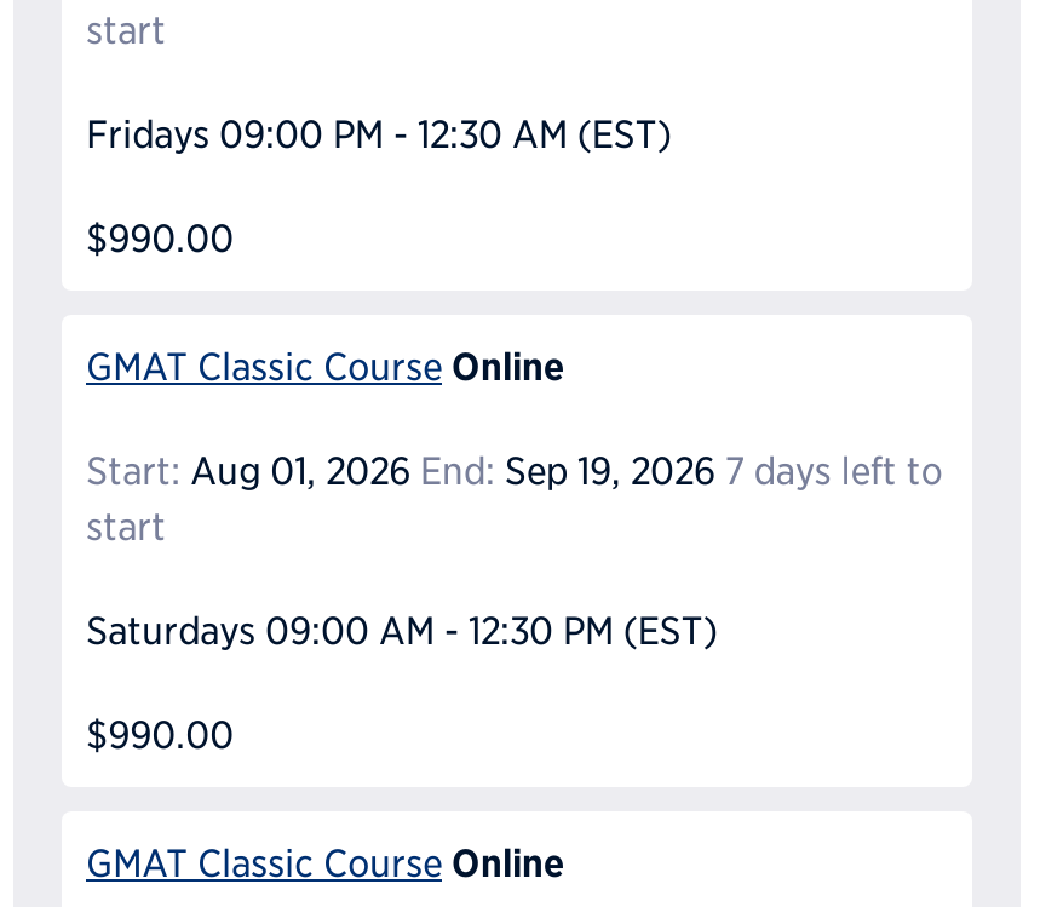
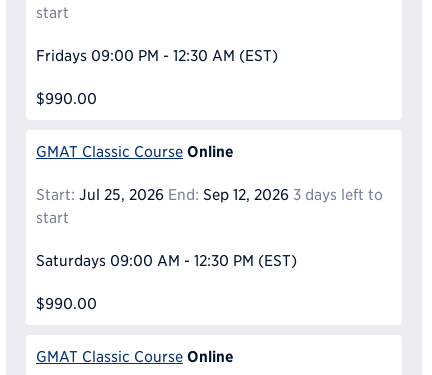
[86,450,942,491] Start: Aug 01, 2026 End: Sep 19, 2026 7 days left to -> [36,186,383,203] Start: Jul 25, 2026 End: Sep 12, 2026 3 days left to

